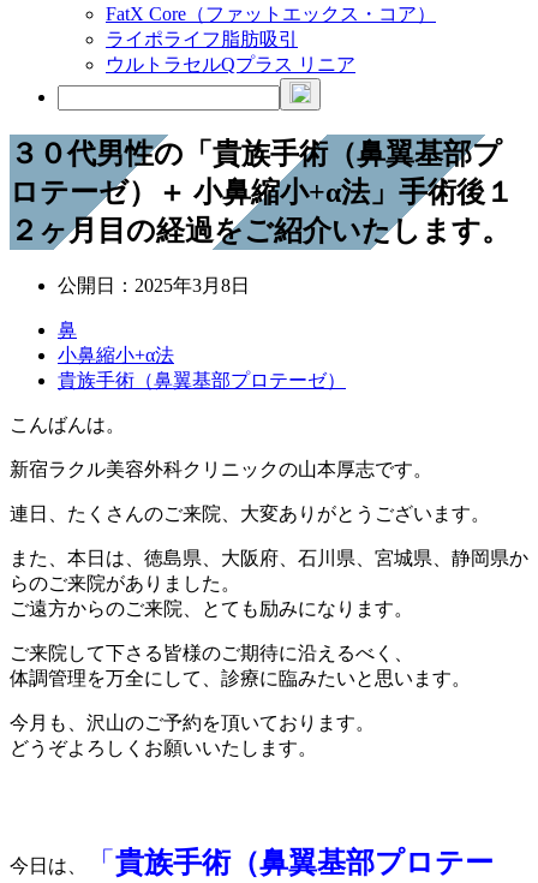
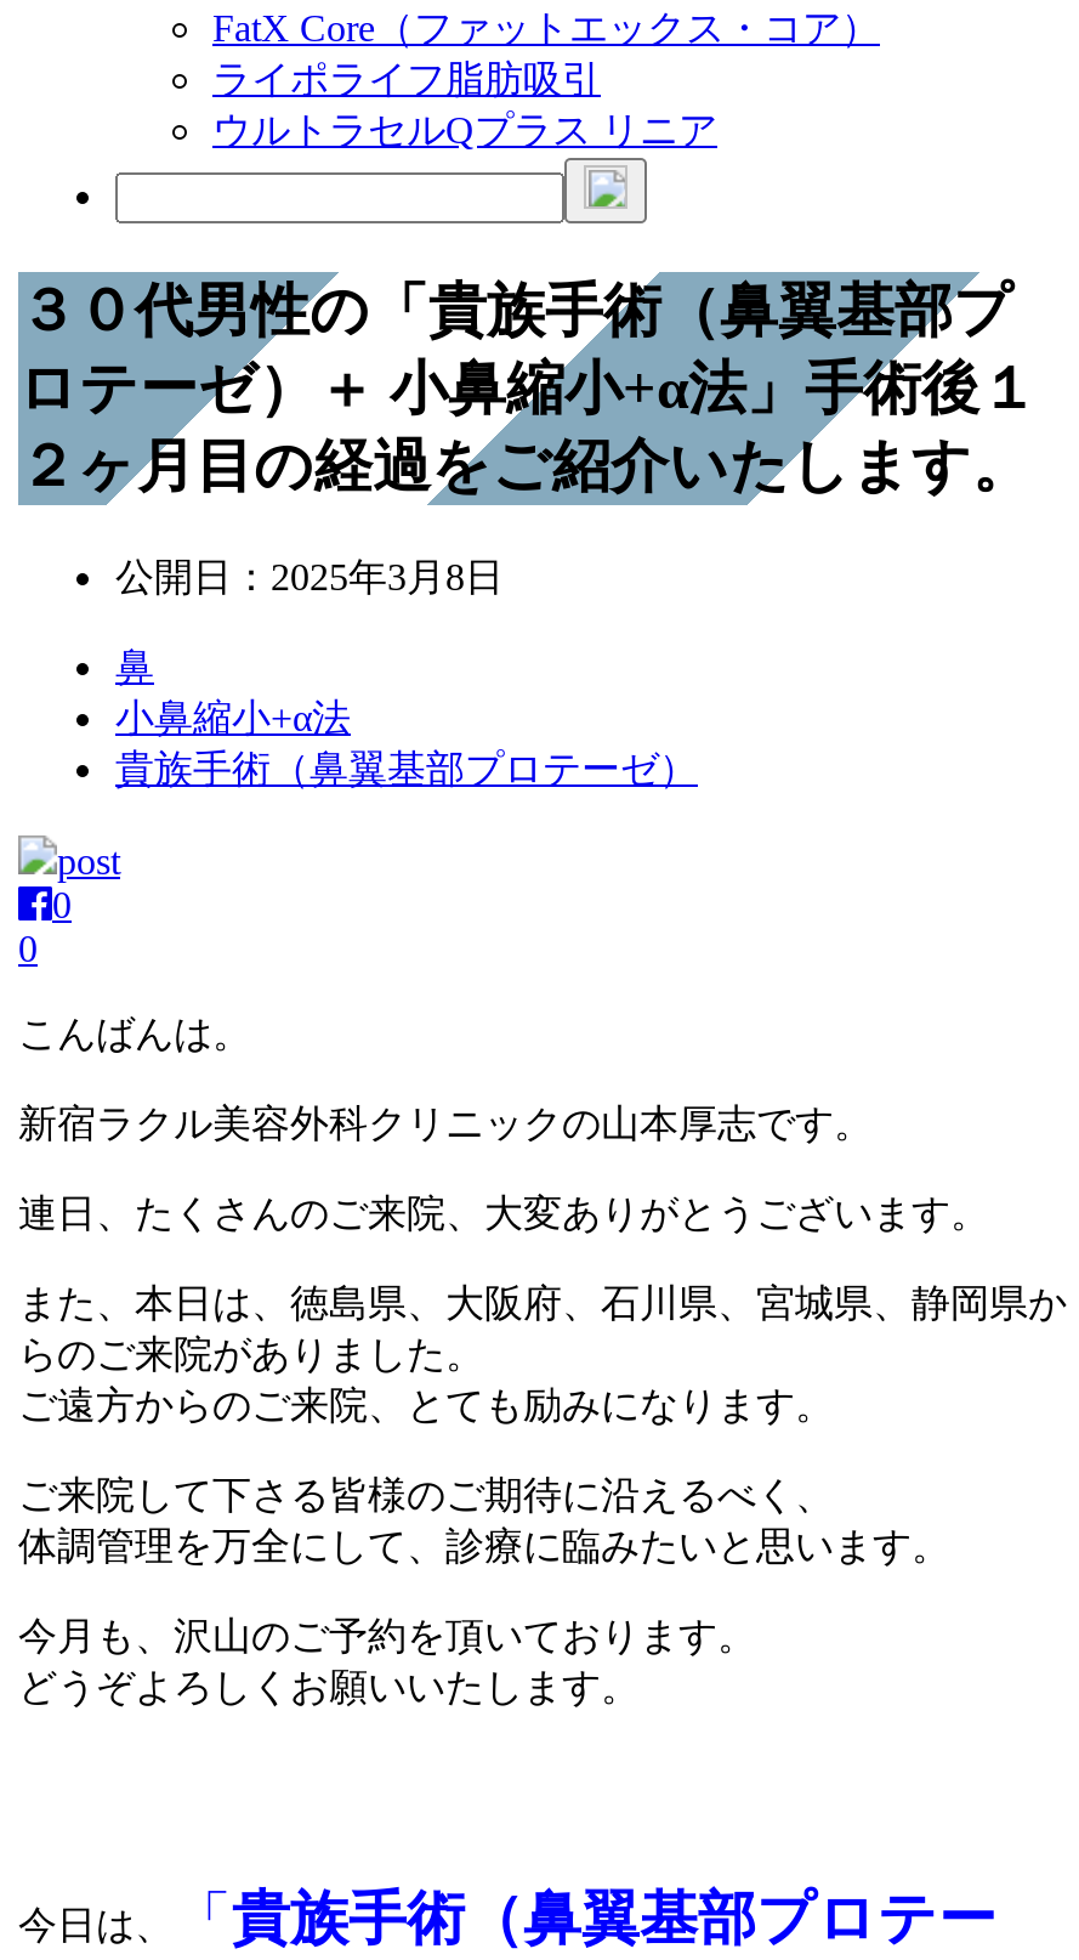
none -> [18,840,120,969] post | 0 | 0

